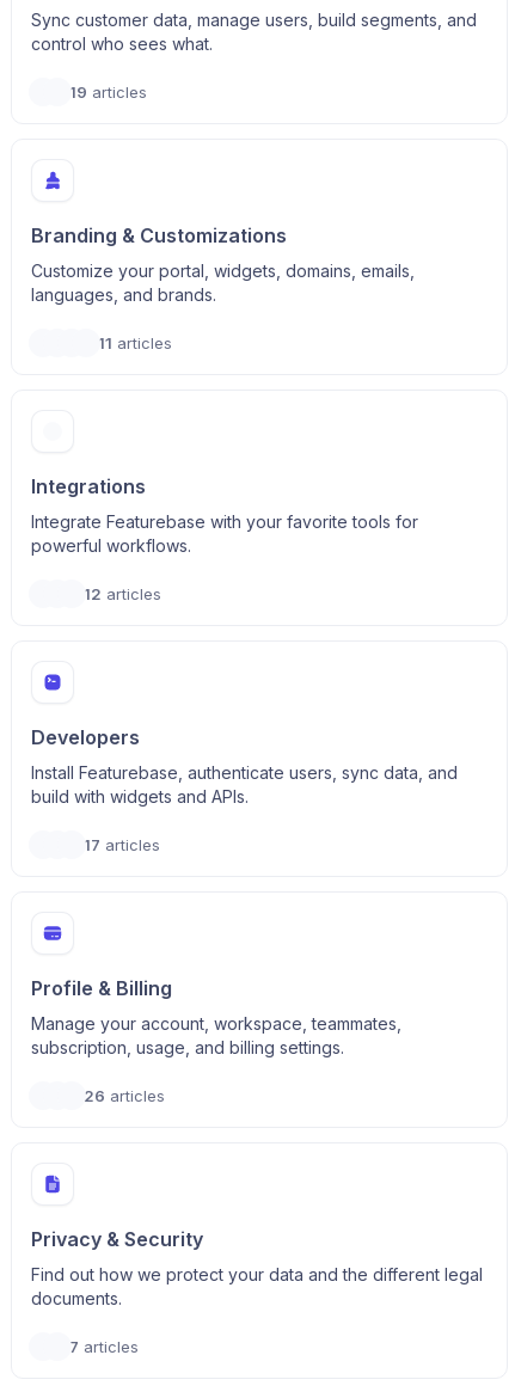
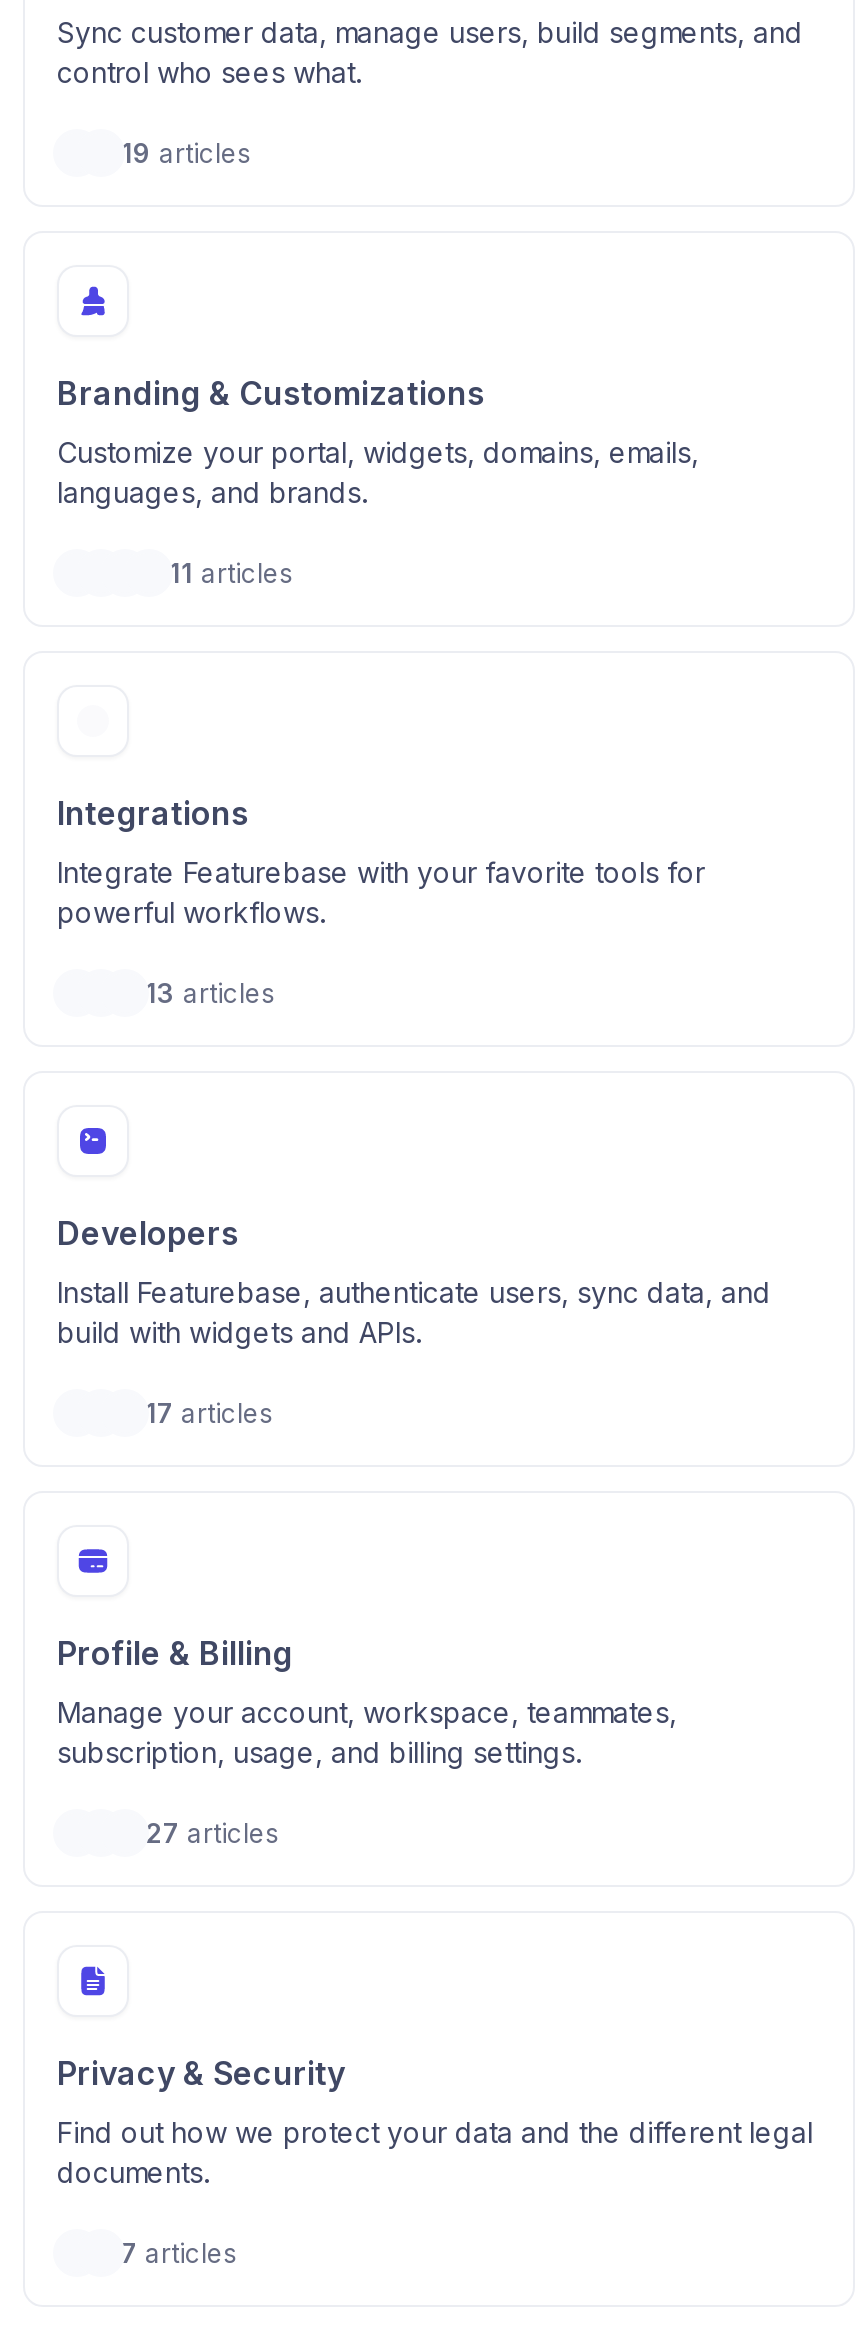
[84,584,161,603] 12 articles -> [145,976,275,1008] 13 articles
[84,1086,165,1105] 26 articles -> [145,1816,279,1848] 27 articles

